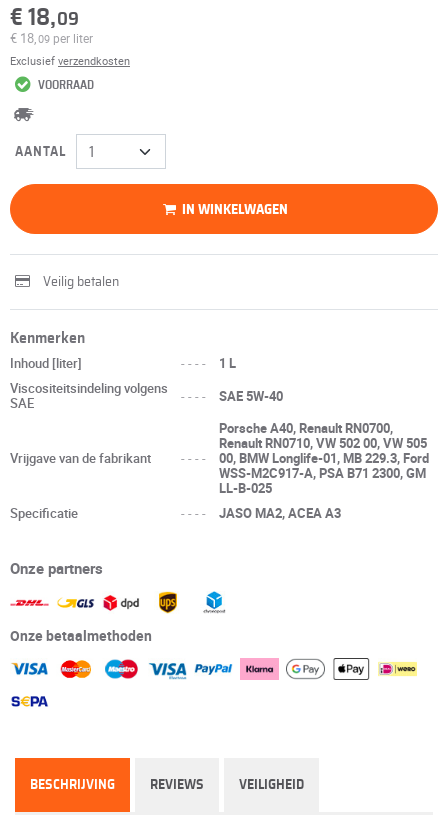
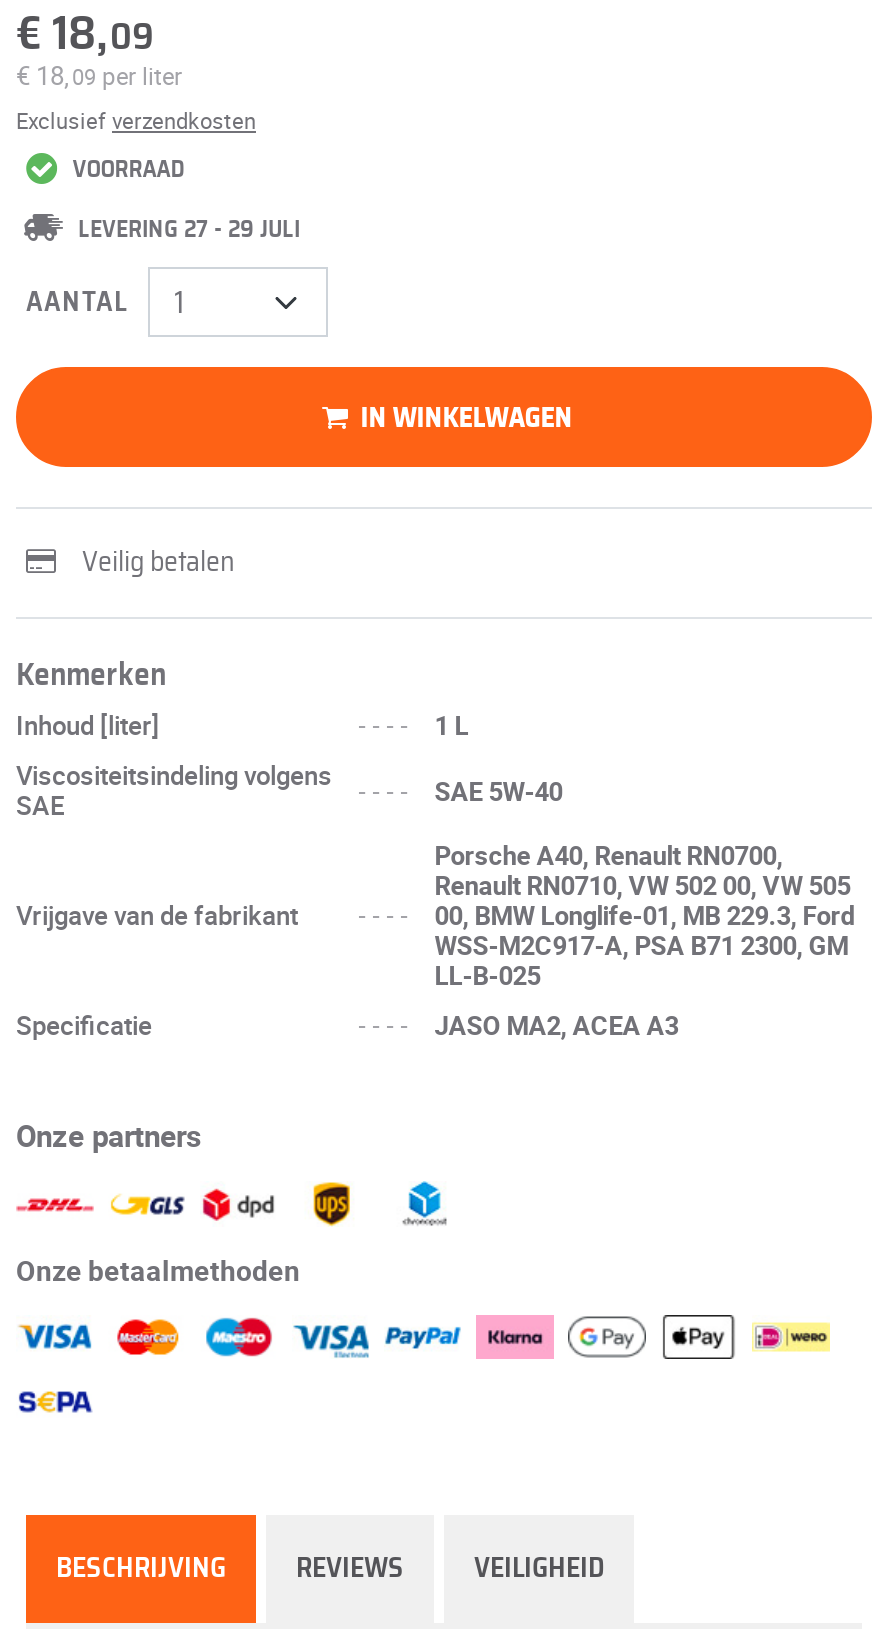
none -> [78,217,300,241] LEVERING 27 - 29 JULI

